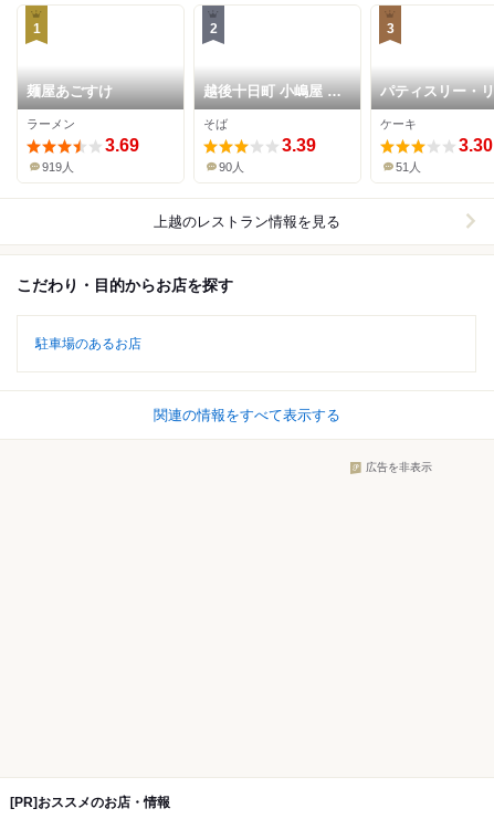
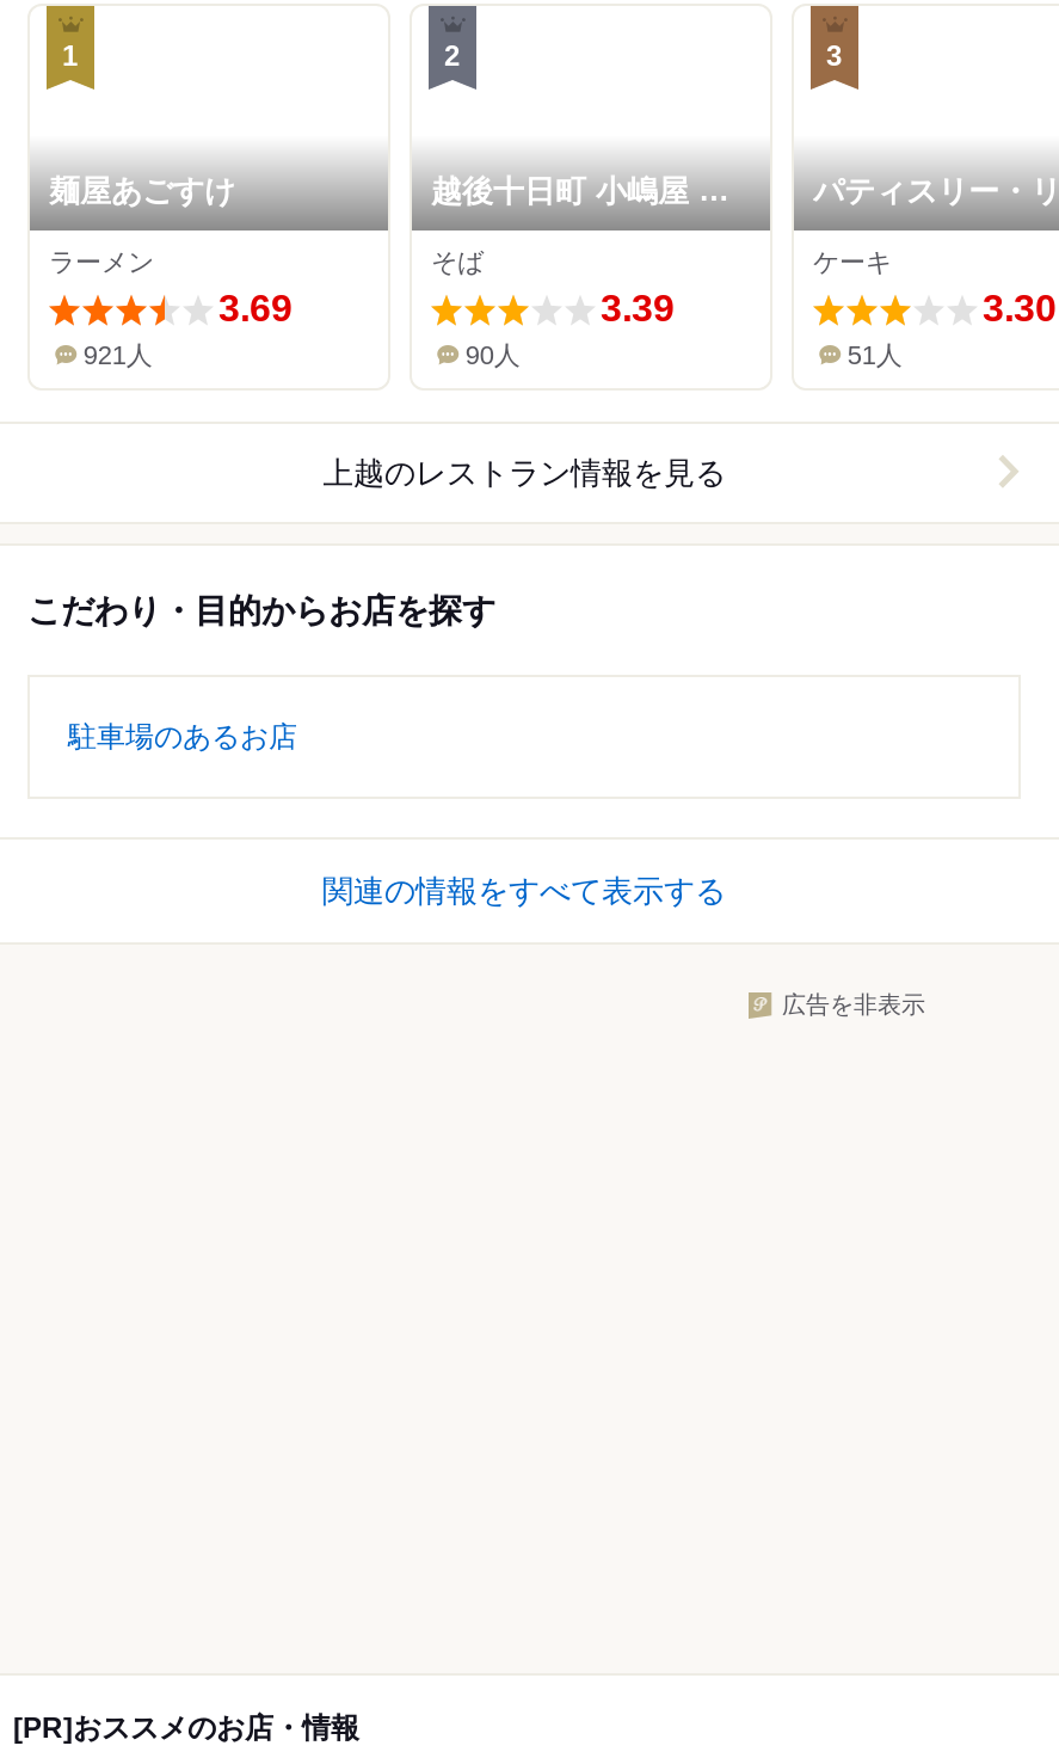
[42,160,74,173] 919人 -> [83,340,153,368] 921人

